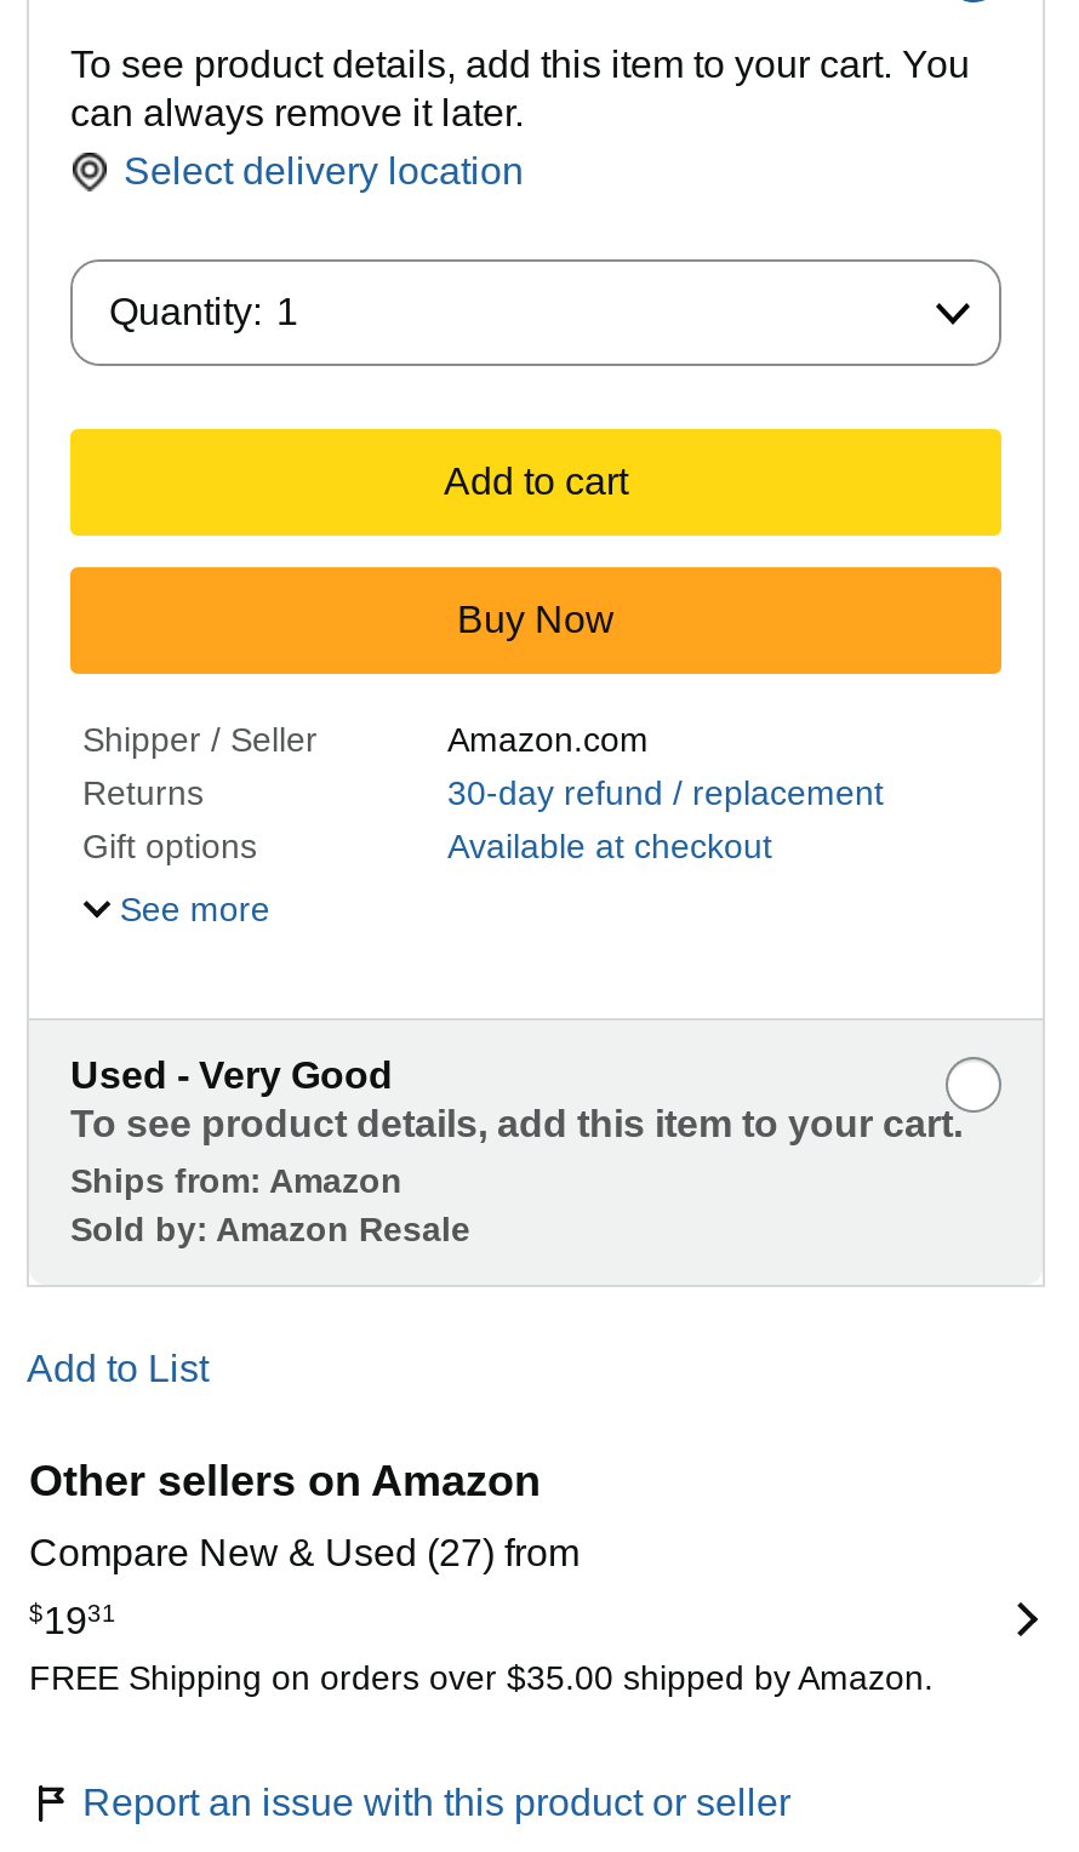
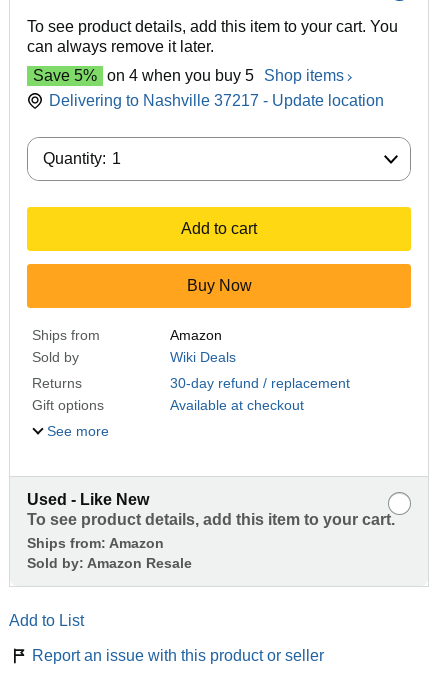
[124,150,524,192] Select delivery location -> [33,67,384,109] Save 5% on 4 when you buy 5 Shop items | Delivering to Nashville 37217 - Update location
moved [109,291,628,640] -> [43,150,257,294]: Quantity: 1 | Add to cart | Buy Now
[82,720,649,759] Shipper / Seller | Amazon.com -> [32,327,236,365] Ships from | Amazon | Sold by | Wiki Deals
moved [82,773,884,928] -> [32,375,350,439]: Returns | 30-day refund / replacement | Gift options | Available at checkout | See more
[70,1054,393,1096] Used - Very Good -> [27,491,149,508] Used - Like New
moved [27,1103,963,1389] -> [9,511,395,629]: To see product details, add this item to your cart. | Ships from: Amazon | Sold by: Amazon Resale | Add to List
[29,1457,934,1697] Other sellers on Amazon | Compare New & Used (27) from | $1931 | FREE Shipping on orders over $35.00 shipped by Amazon. -> none

